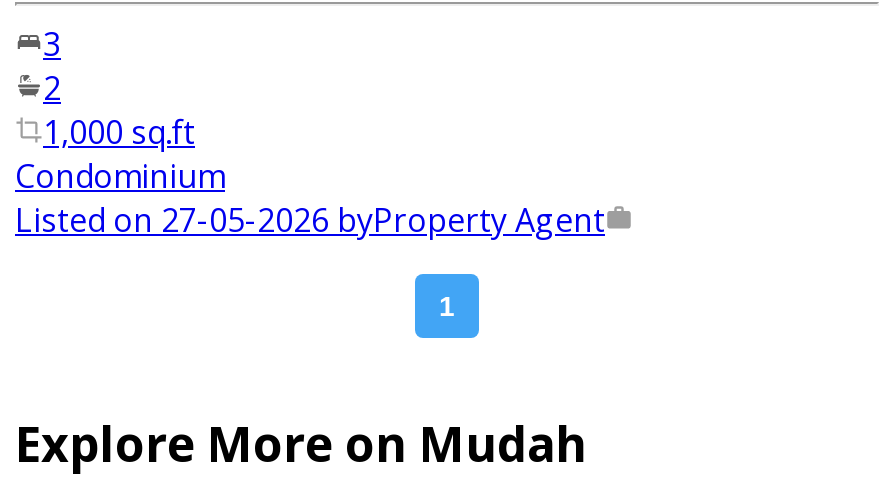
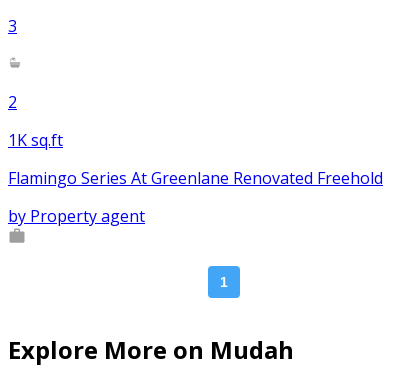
[15,110,605,242] 1,000 sq.ft | Condominium | Listed on 27-05-2026 byProperty Agent -> [8,129,383,227] 1K sq.ft | Flamingo Series At Greenlane Renovated Freehold | byProperty agent

